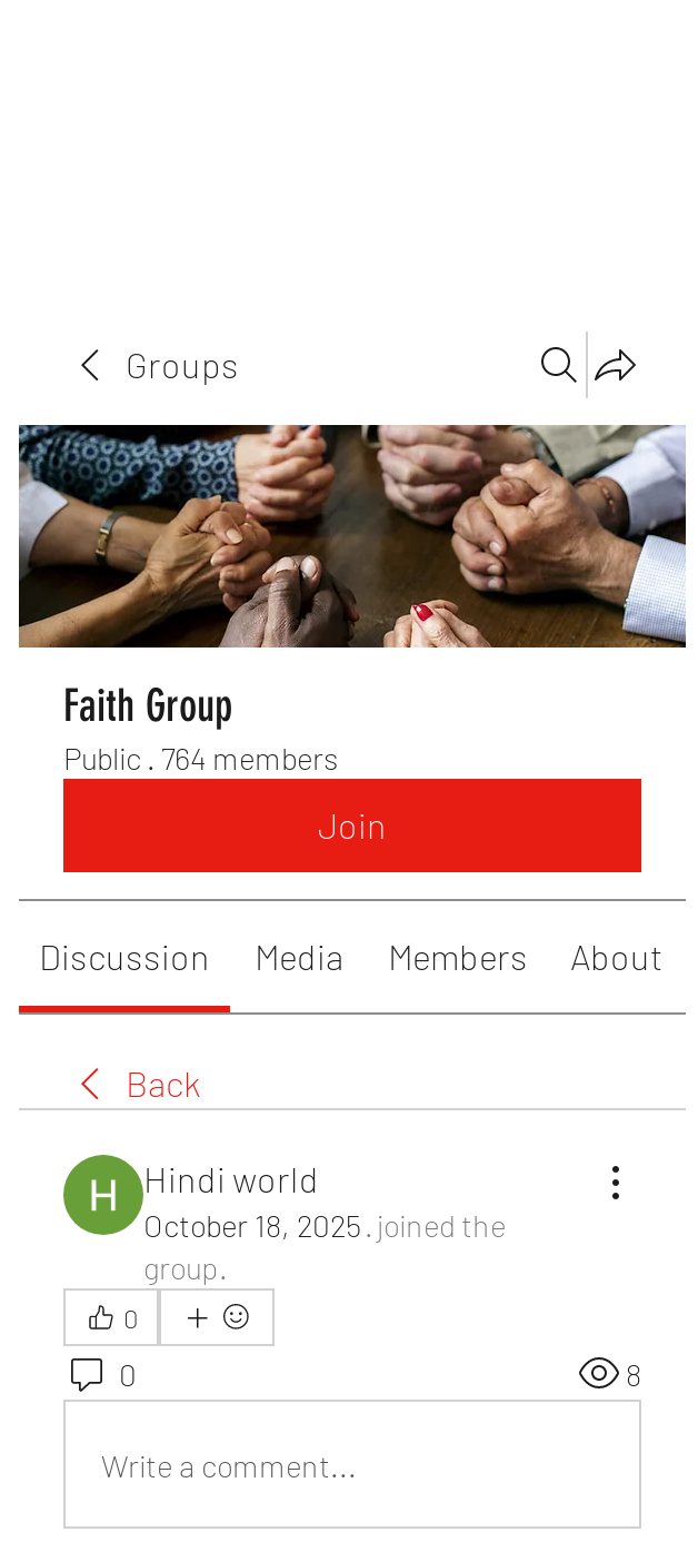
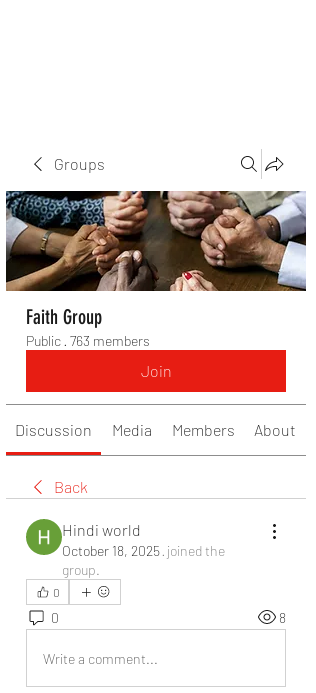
[63,739,339,777] Public 764 members -> [26,332,150,349] Public 763 members

